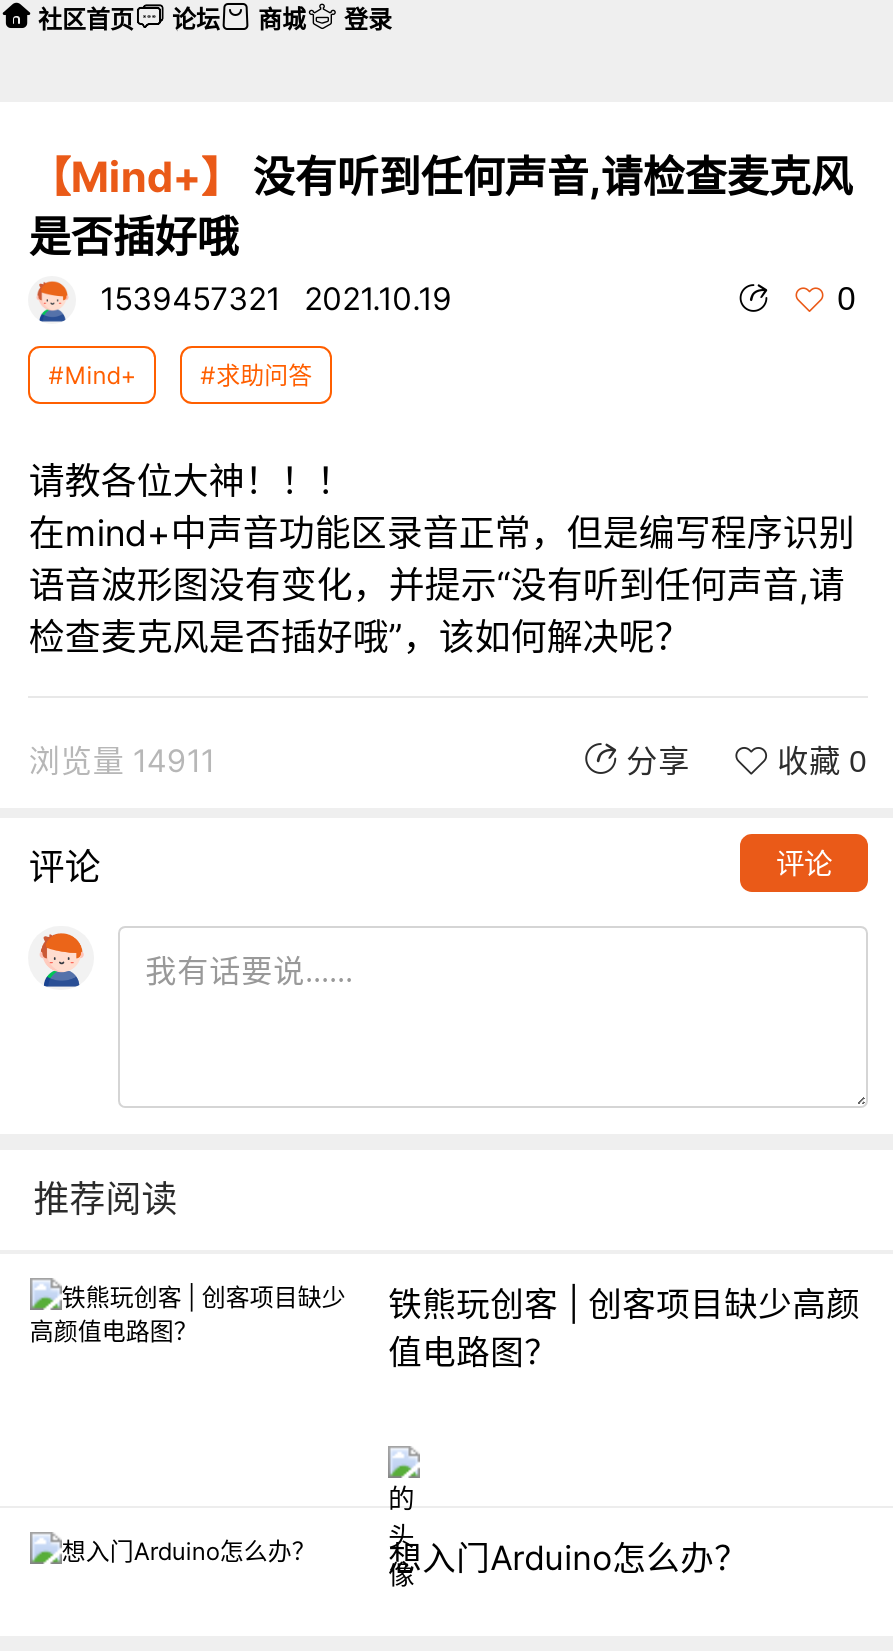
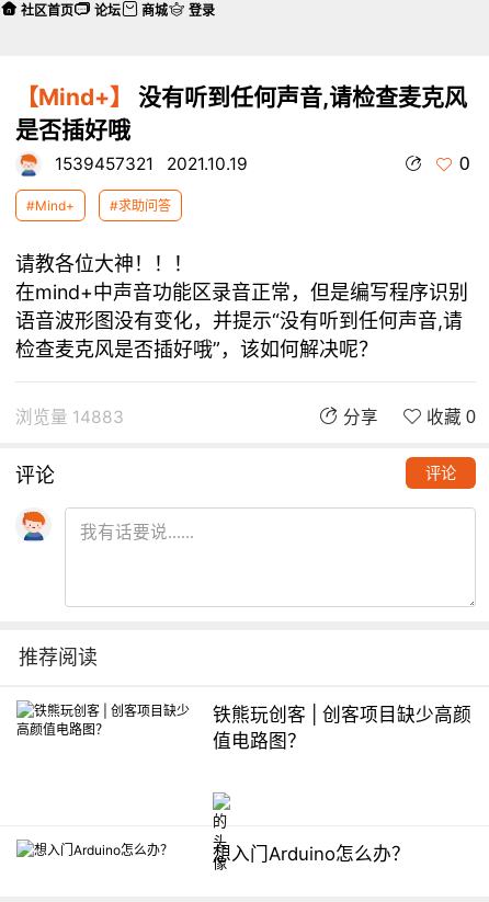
[29,742,215,780] 浏览量 14911 -> [16,407,124,427] 浏览量 14883

